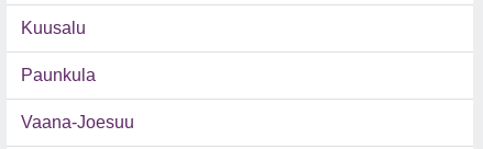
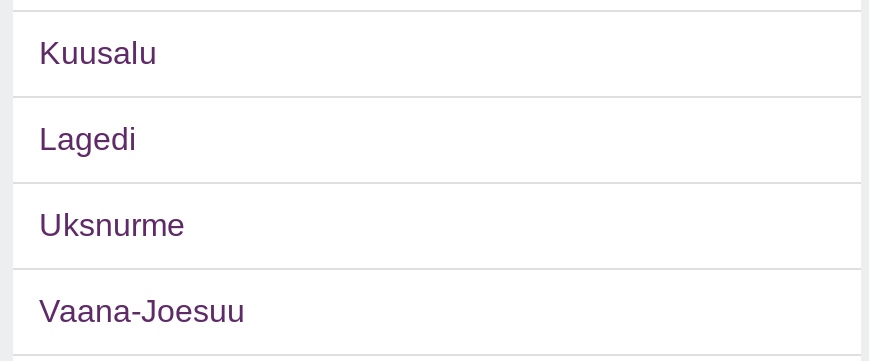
[21,66,96,85] Paunkula -> [39,122,185,242] Lagedi | Uksnurme

